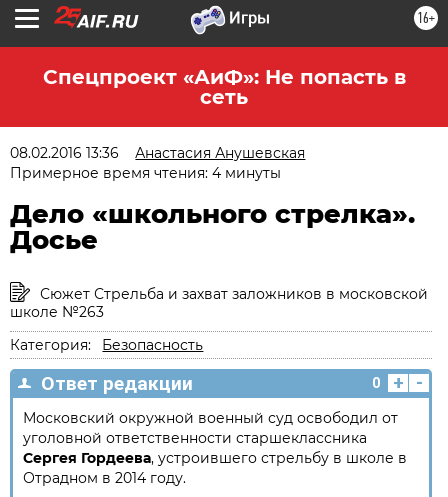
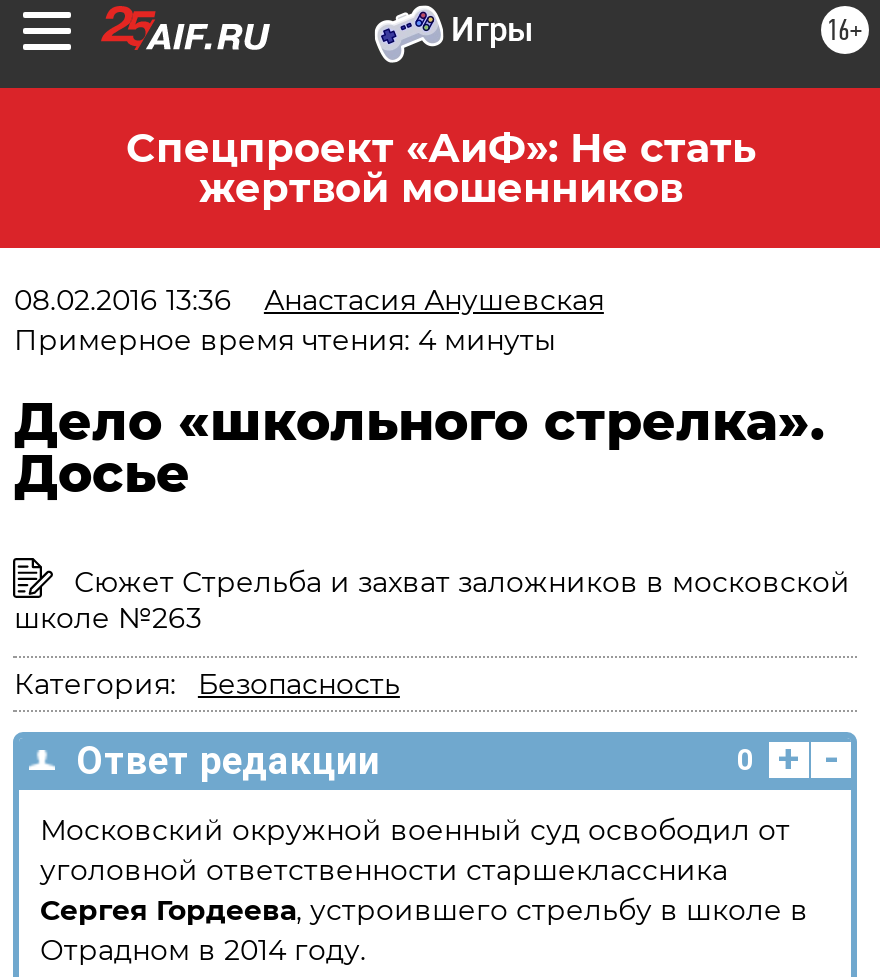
[42,65,405,109] Спецпроект «АиФ»: Не попасть в | сеть -> [126,124,756,212] Спецпроект «АиФ»: Не стать | жертвой мошенников

